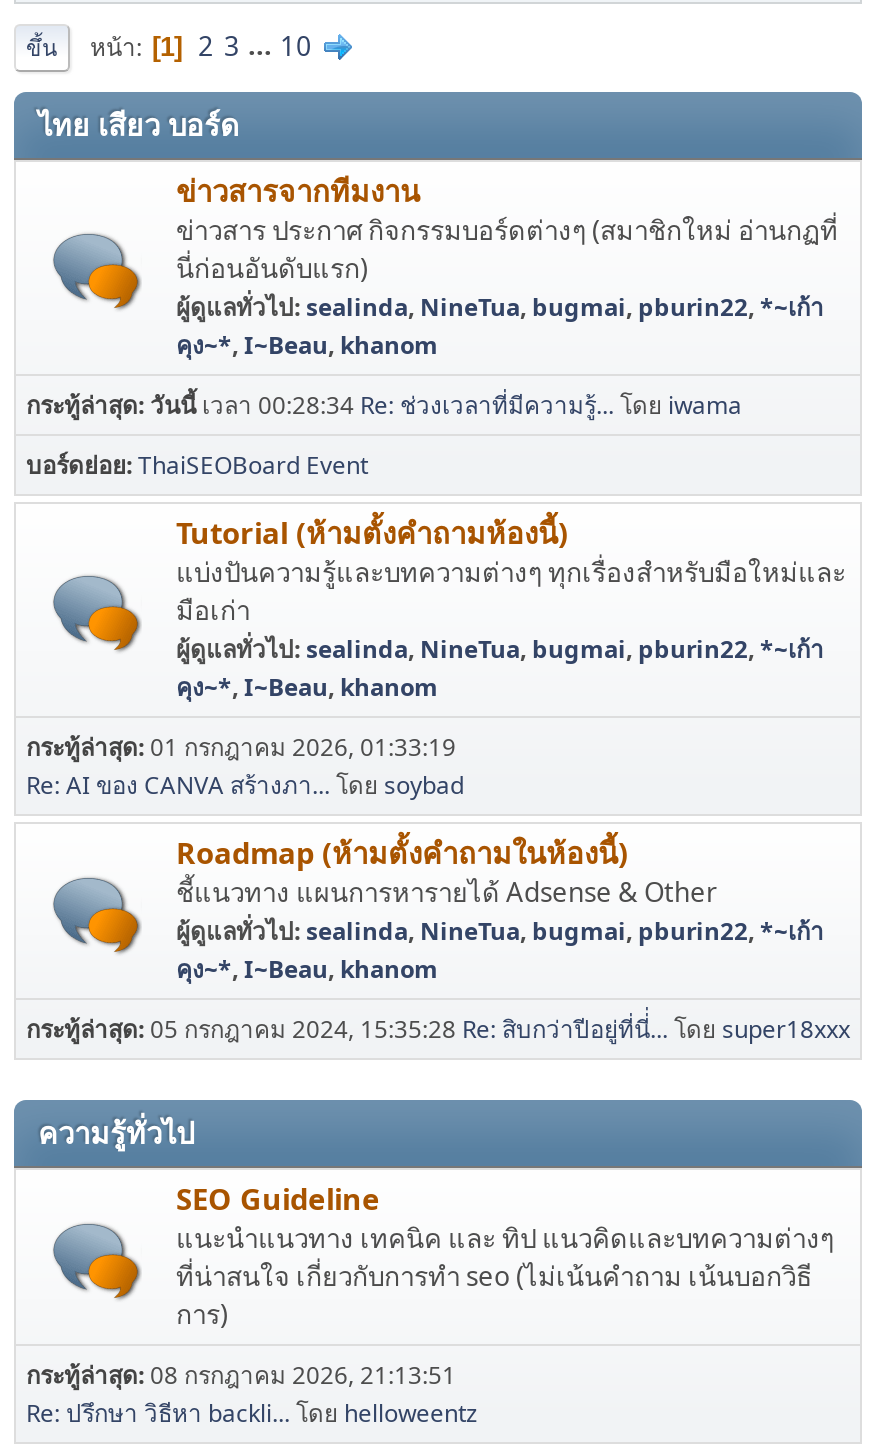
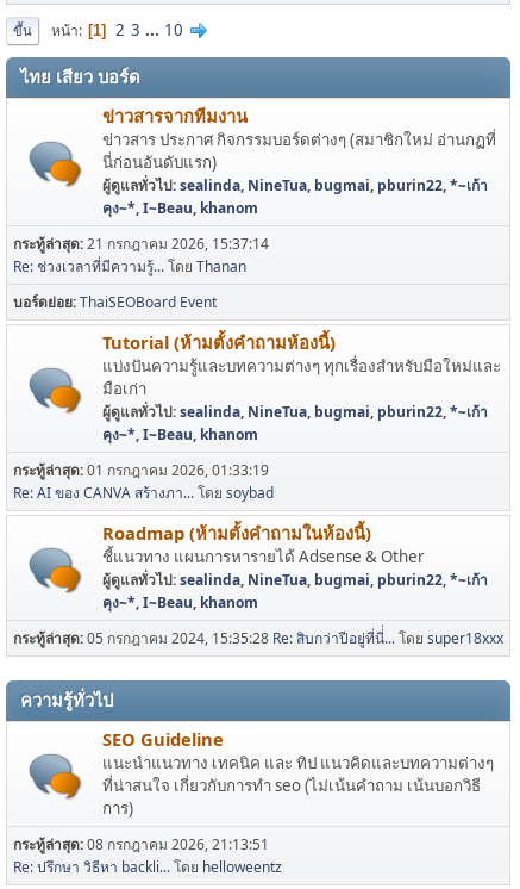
[26,389,742,423] กระทู้ล่าสุด:วันนี้เวลา 00:28:34 Re: ช่วงเวลาที่มีความรู้...โดยiwama -> [13,234,269,277] กระทู้ล่าสุด: 21 กรกฎาคม 2026, 15:37:14 | Re: ช่วงเวลาที่มีความรู้...โดยThanan

